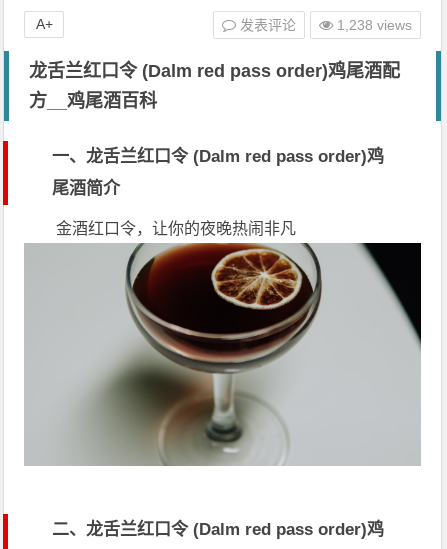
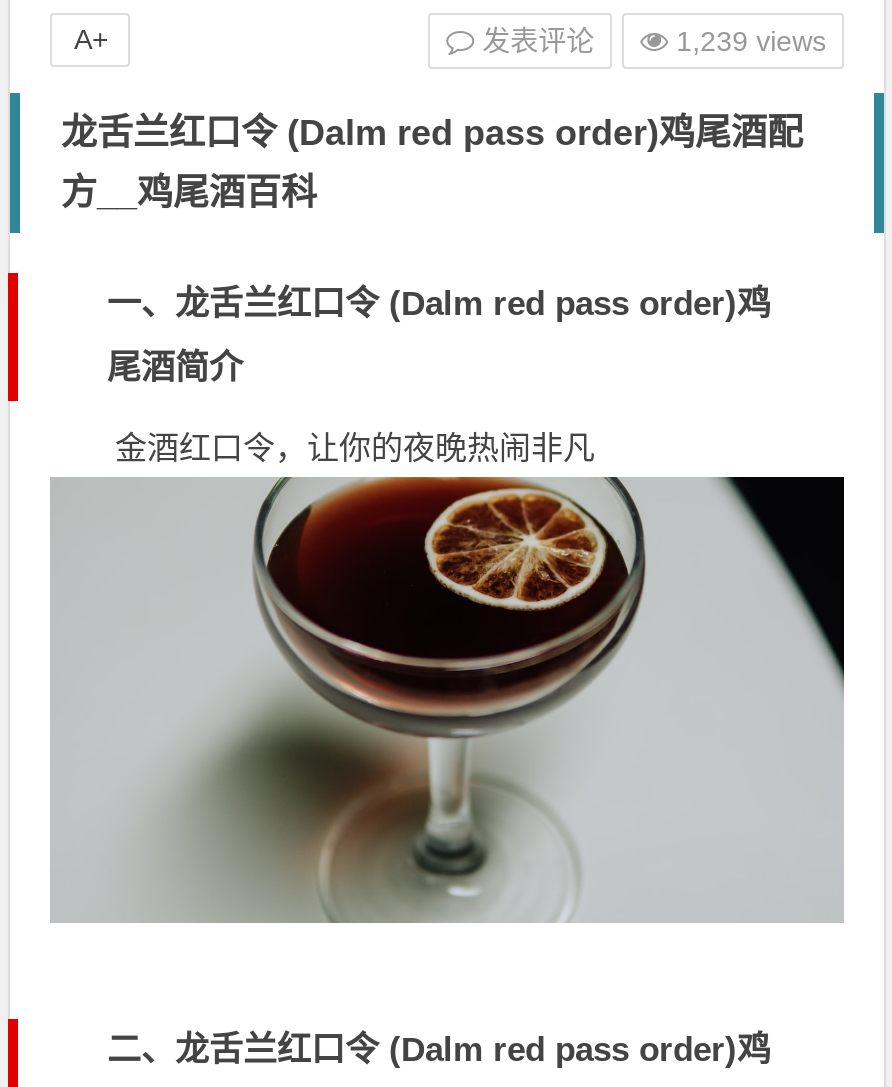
[333,17,412,33] 1,238 views -> [668,25,826,57] 1,239 views

